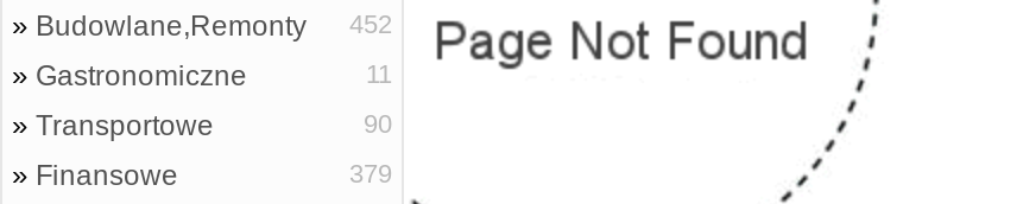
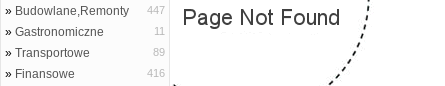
[12,9,392,43] » Budowlane,Remonty 452 -> [5,4,165,18] » Budowlane,Remonty 447
[364,109,392,138] 90 -> [153,46,165,58] 89
[349,159,392,187] 379 -> [147,67,165,79] 416

